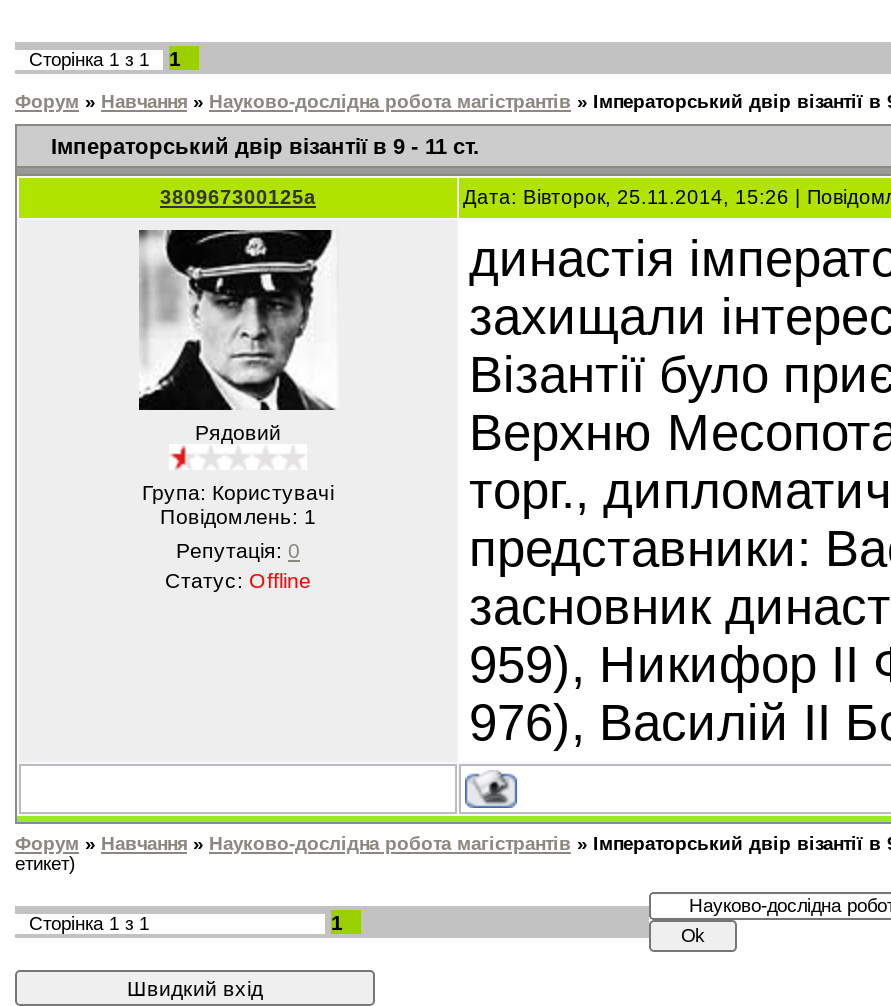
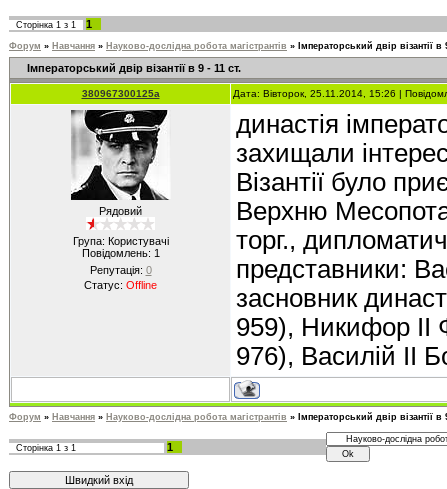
[15,854,75,874] етикет) -> none

